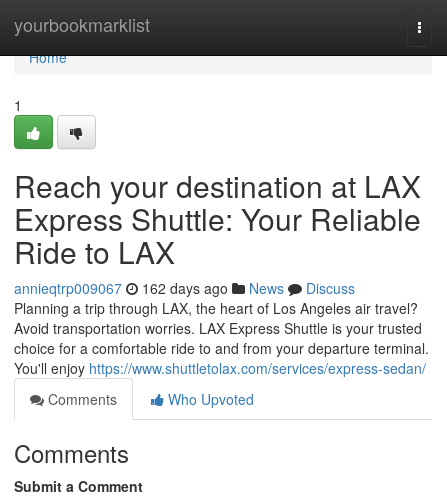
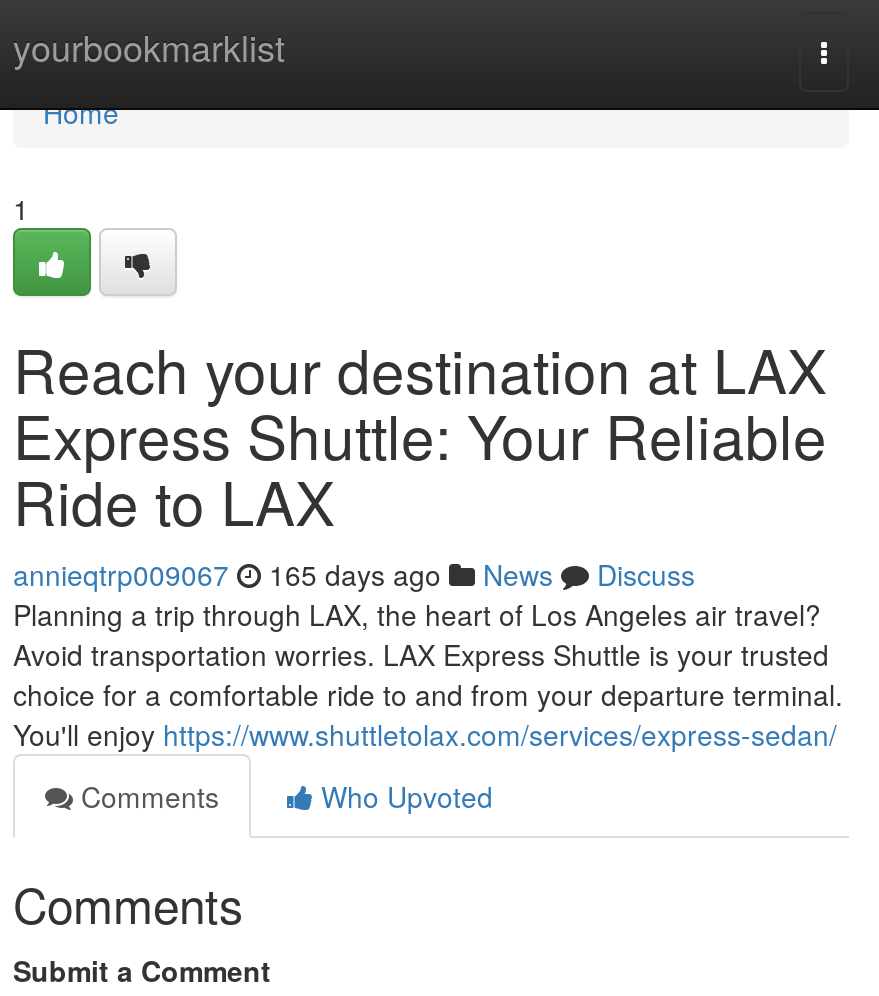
[14,278,355,298] annieqtrp009067 162 days ago News Discuss -> [13,554,695,594] annieqtrp009067 165 days ago News Discuss

